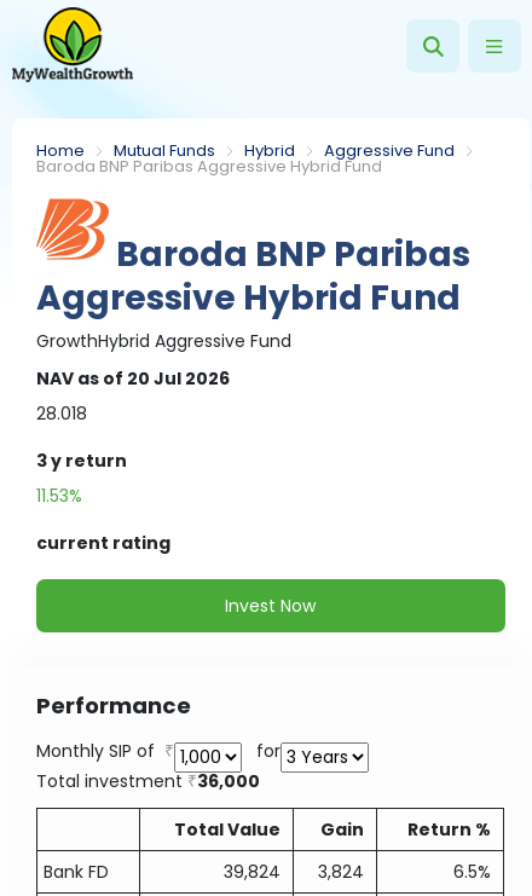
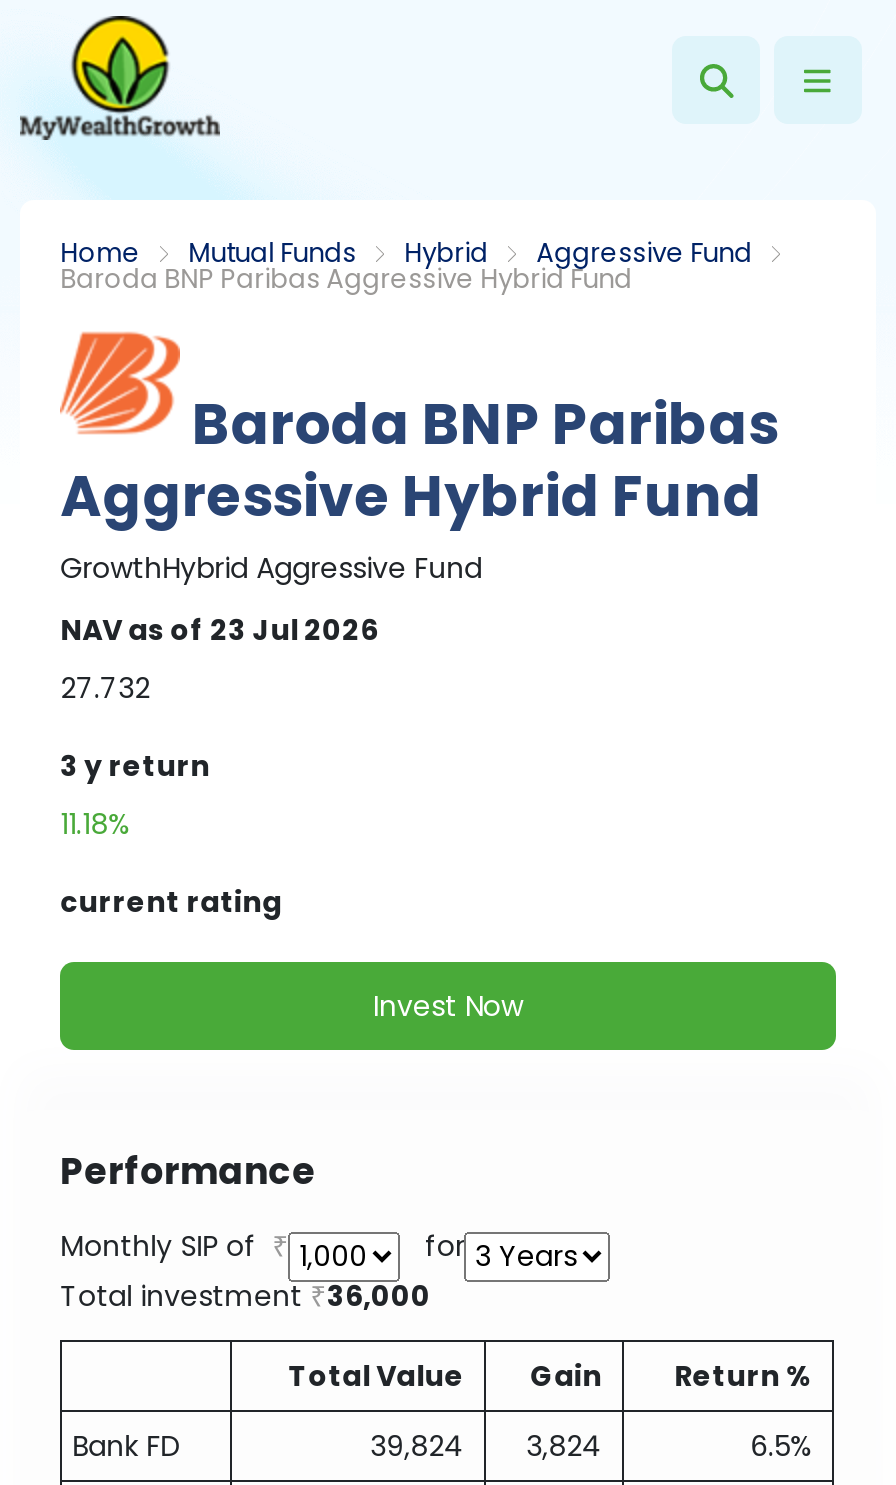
[36,366,230,391] NAV as of 20 Jul 2026 -> [60,610,378,650] NAV as of 23 Jul 2026
[36,401,87,426] 28.018 -> [60,668,150,708] 27.732
[36,484,82,508] 11.53% -> [60,804,130,844] 11.18%

